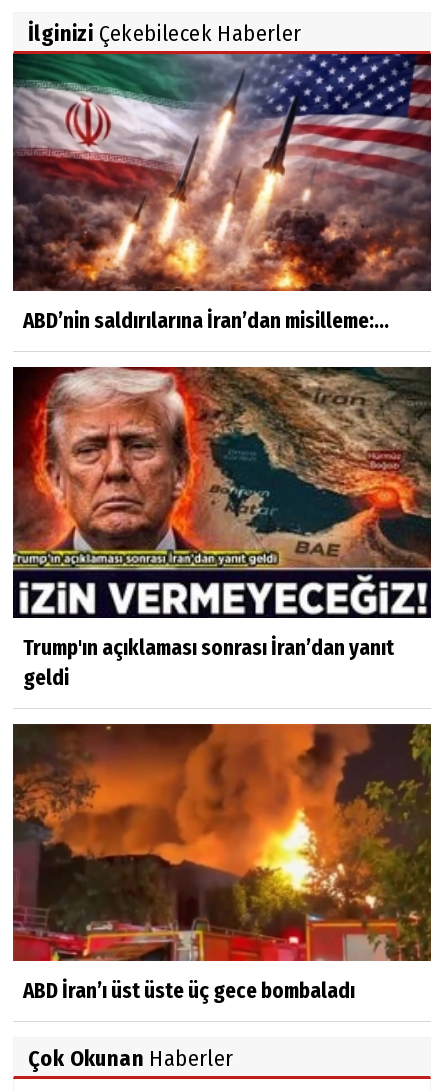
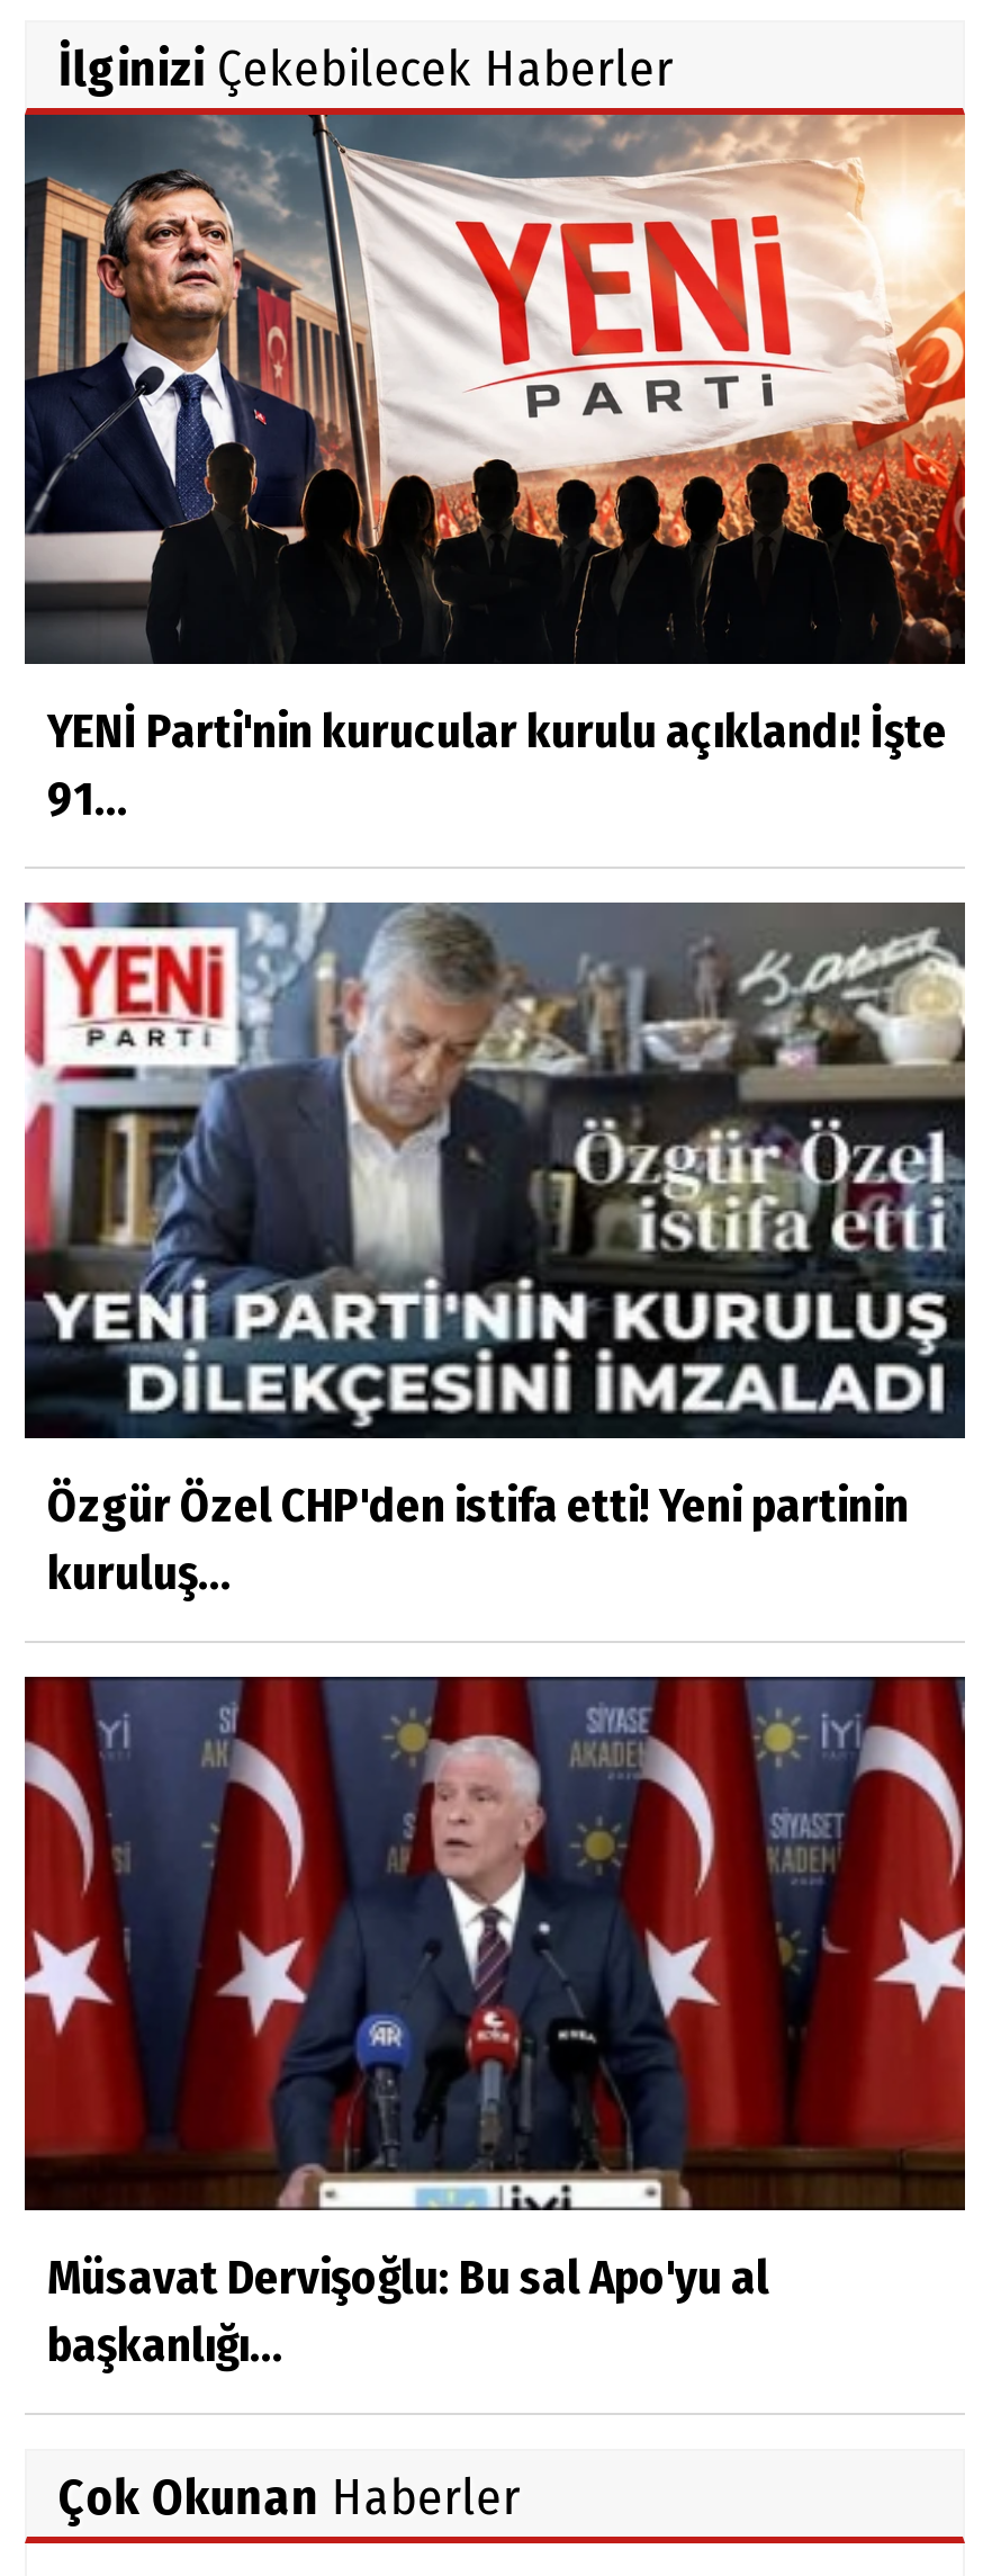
[13,53,432,254] [image] -> [25,113,967,666] [image]
[23,308,389,334] ABD’nin saldırılarına İran’dan misilleme:... -> [47,703,947,829] YENİ Parti'nin kurucular kurulu açıklandı! İşte | 91...
[12,366,432,691] [image] | Trump'ın açıklaması sonrası İran’dan yanıt | geldi -> [22,900,967,1602] [image] | Özgür Özel CHP'den istifa etti! Yeni partinin | kuruluş...
[13,723,432,1004] [image] | ABD İran’ı üst üste üç gece bombaladı -> [25,1675,967,2375] [image] | Müsavat Dervişoğlu: Bu sal Apo'yu al | başkanlığı...

